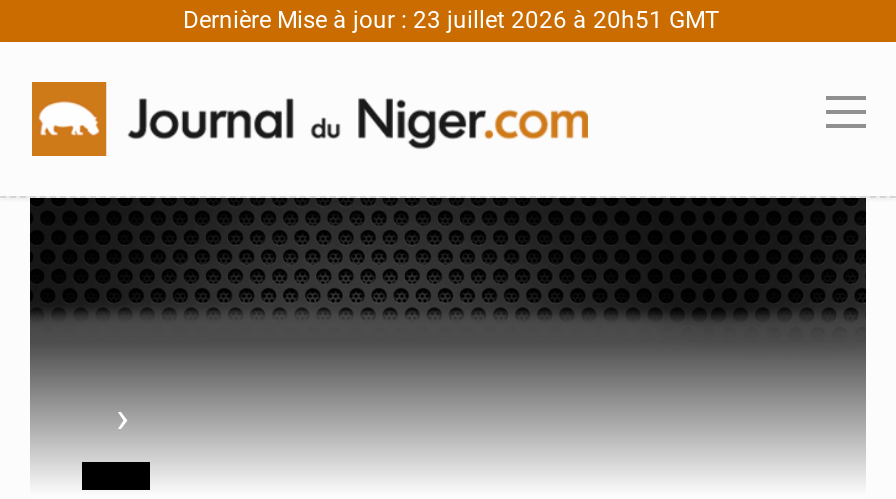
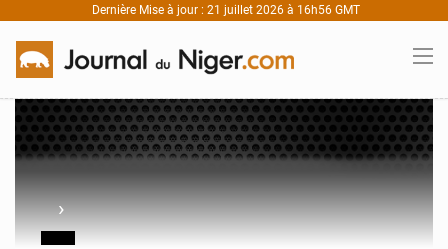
[177,6,719,34] Dernière Mise à jour : 23 juillet 2026 à 20h51 GMT -> [88,3,359,17] Dernière Mise à jour : 21 juillet 2026 à 16h56 GMT

